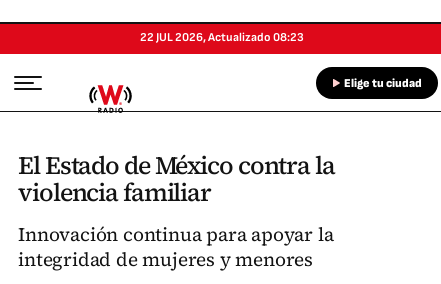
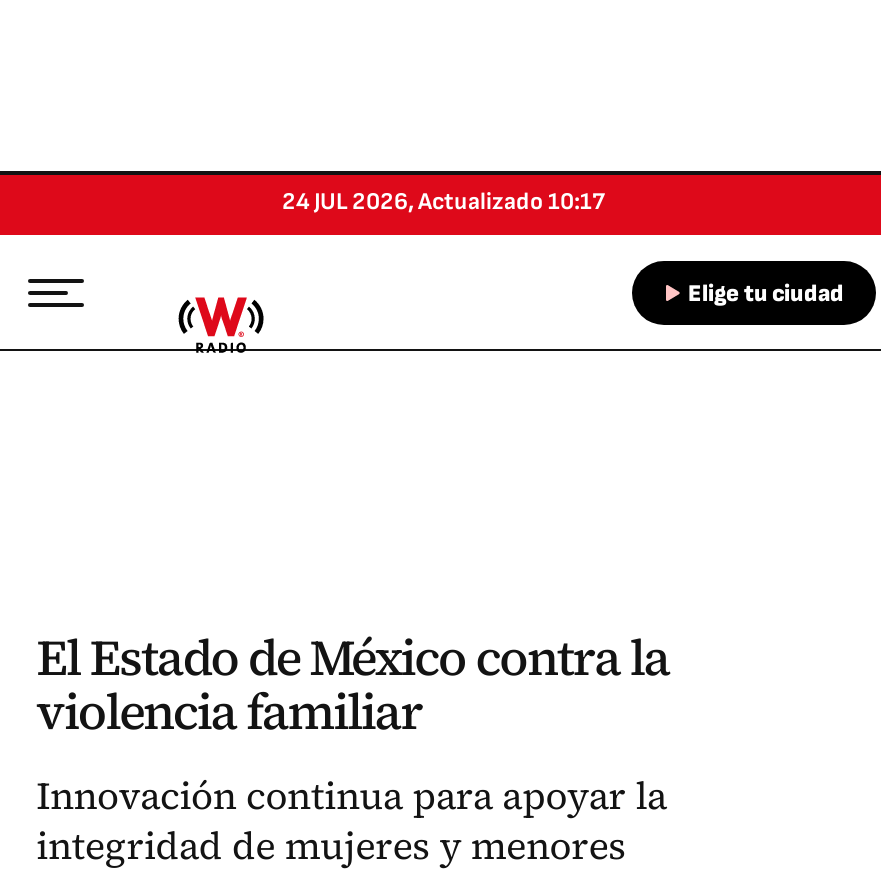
[140,30,304,45] 22 JUL 2026,Actualizado 08:23 -> [282,187,606,217] 24 JUL 2026,Actualizado 10:17

